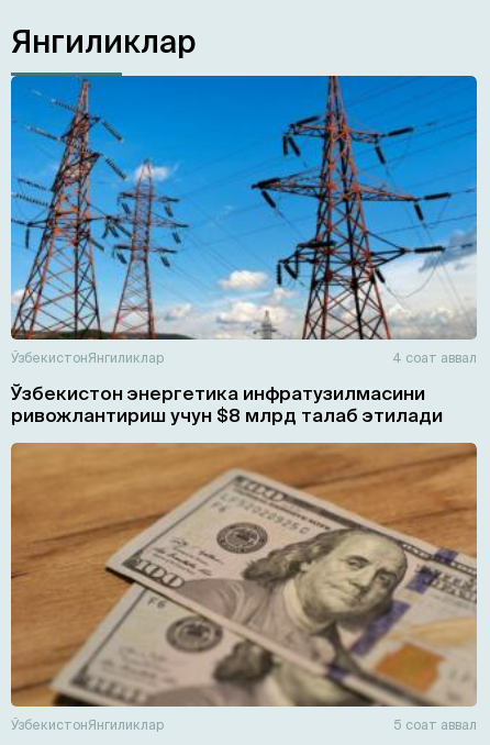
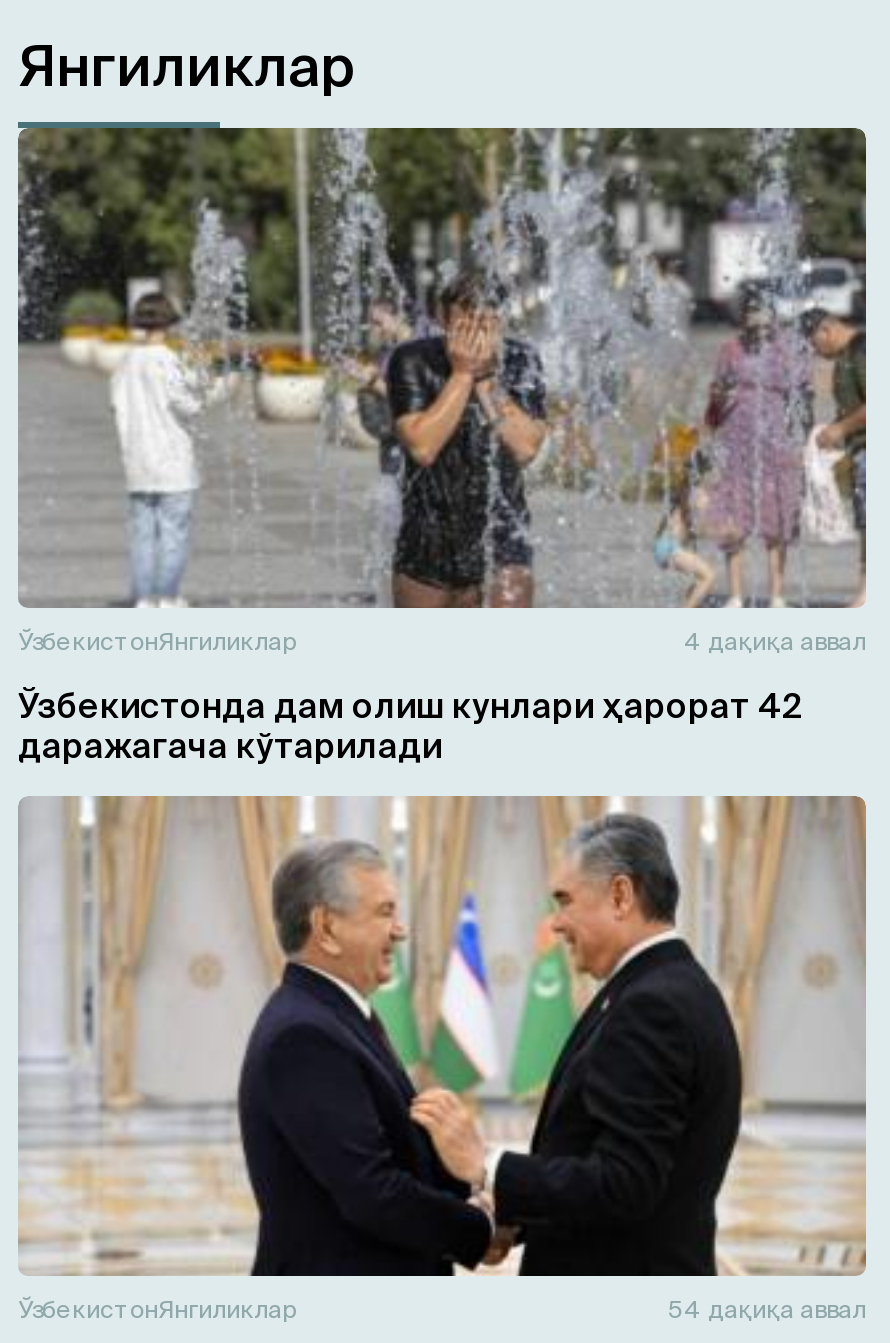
[10,75,478,365] [image] | 4 соат аввал -> [16,126,868,654] [image] | 4 дақиқа аввал
[11,382,443,425] Ўзбекистон энергетика инфратузилмасини | ривожлантириш учун $8 млрд талаб этилади -> [18,686,804,764] Ўзбекистонда дам олиш кунлари ҳарорат 42 | даражагача кўтарилади
[10,442,477,732] [image] | 5 соат аввал -> [18,796,866,1322] [image] | 54 дақиқа аввал

